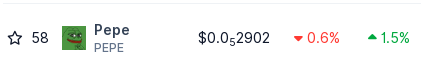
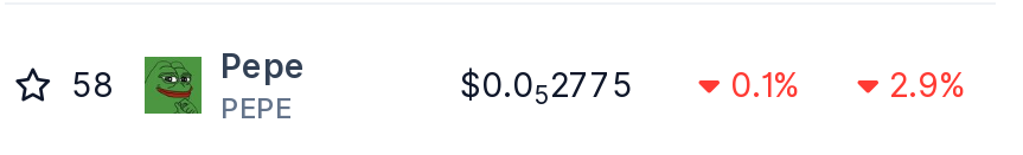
[198,29,270,49] $0.052902 -> [460,64,633,110] $0.052775
[307,29,340,46] 0.6% -> [730,64,799,104] 0.1%
[381,29,410,46] 1.5% -> [889,64,965,104] 2.9%

